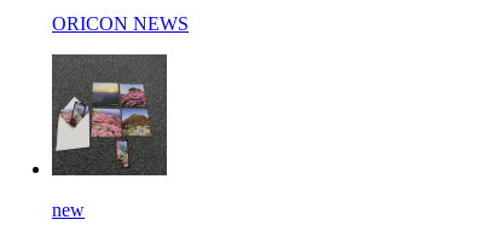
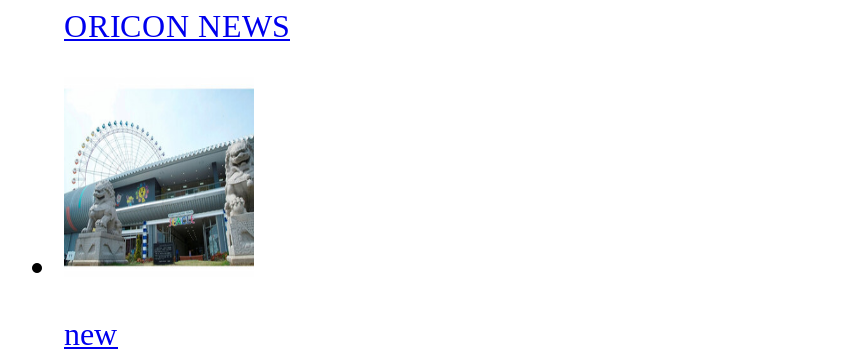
[51,53,168,177] [image] -> [62,77,256,277] [image]

